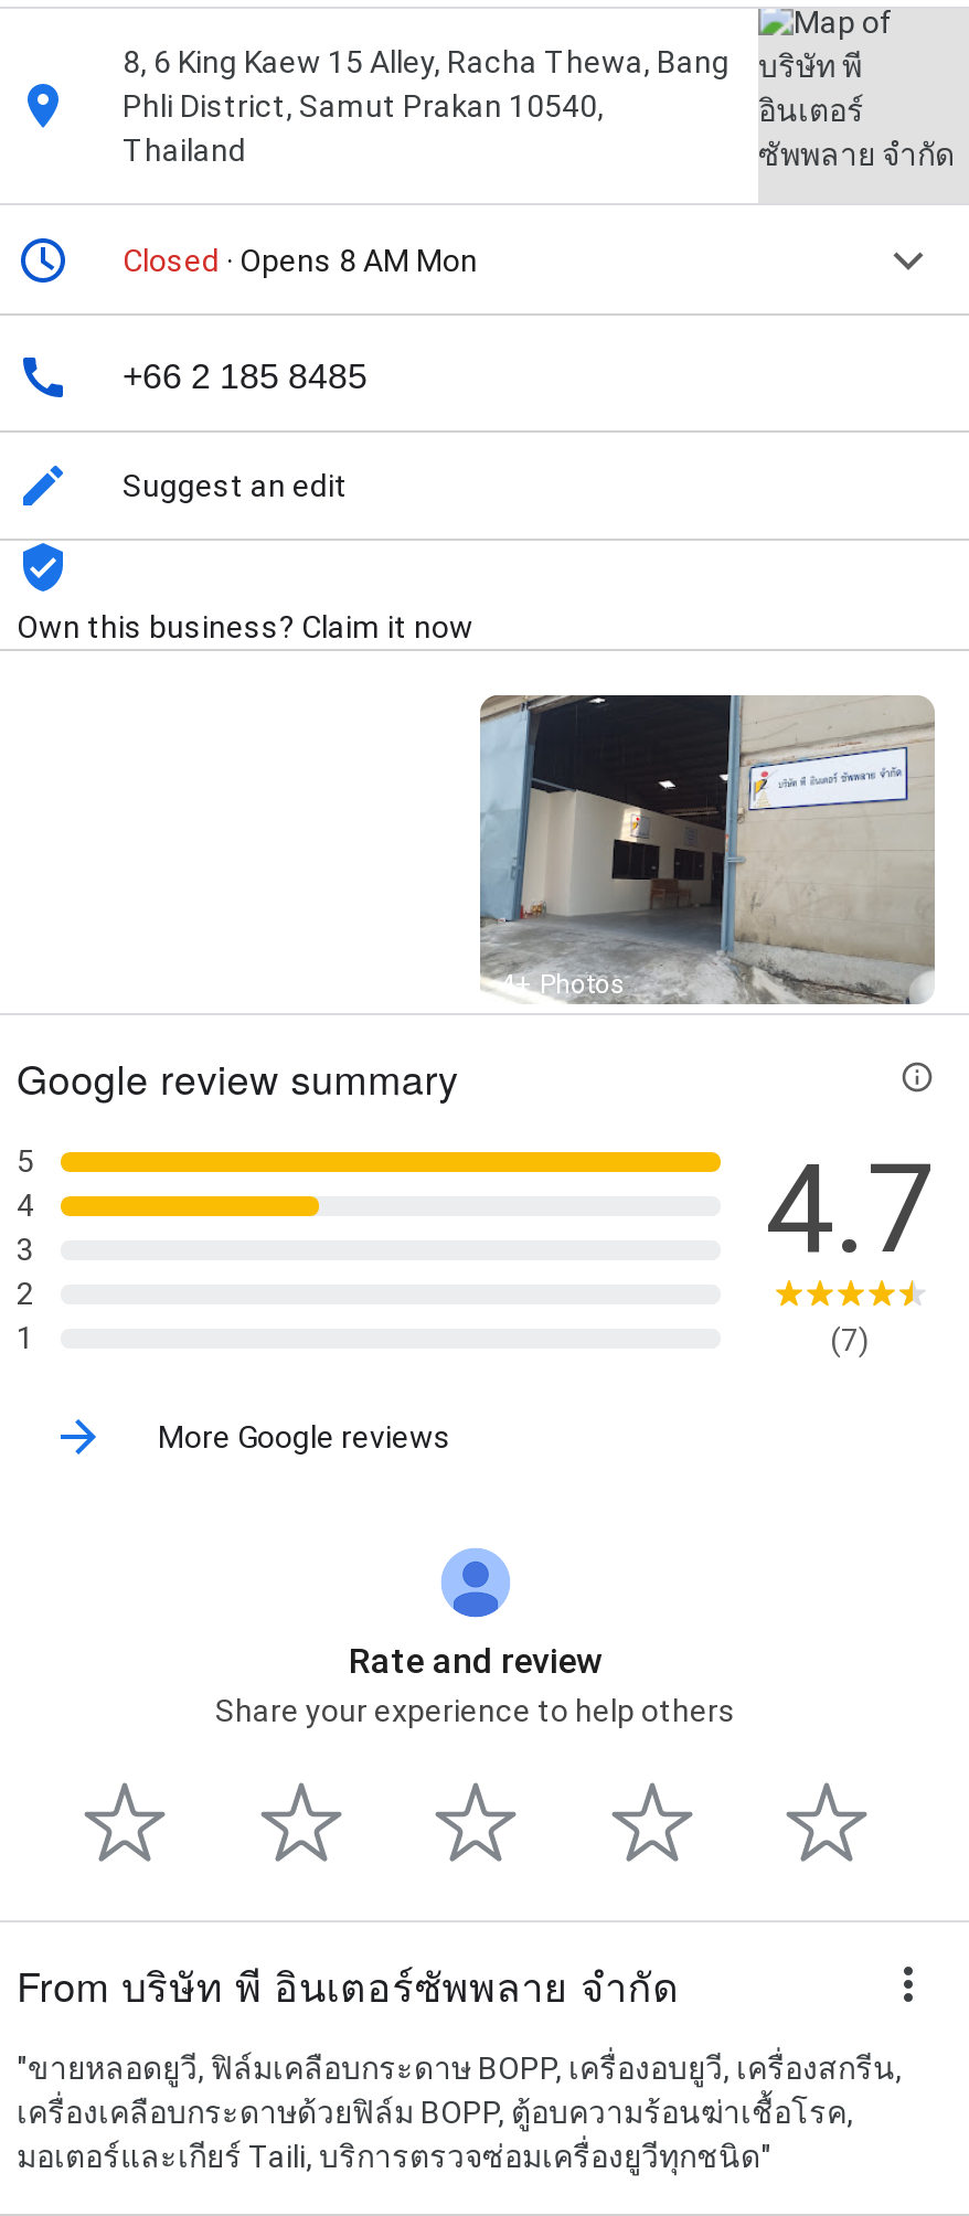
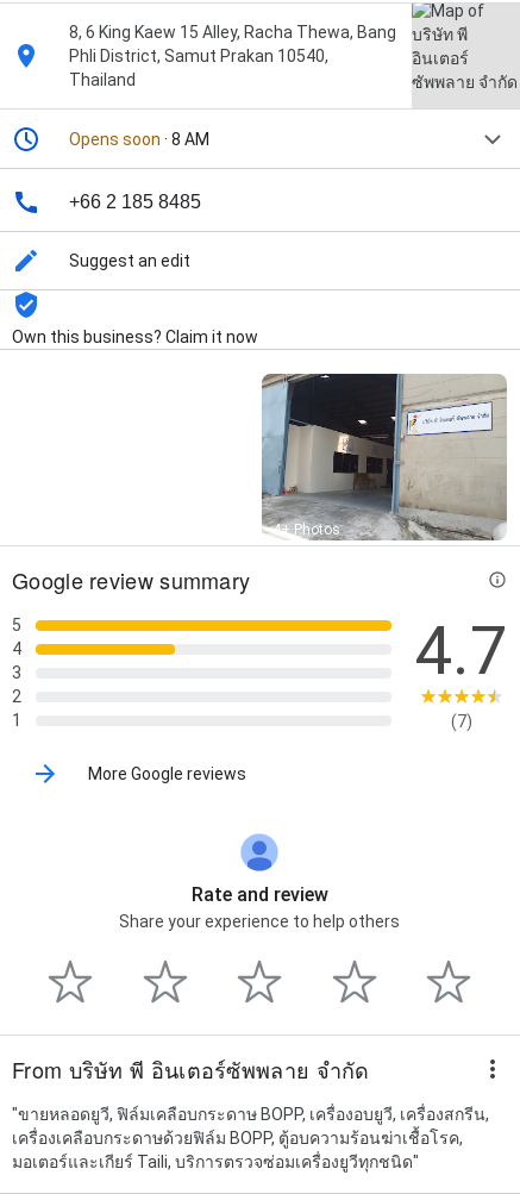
[123,243,478,279] Closed · Opens 8 AM Mon -> [69,130,209,149] Opens soon · 8 AM

